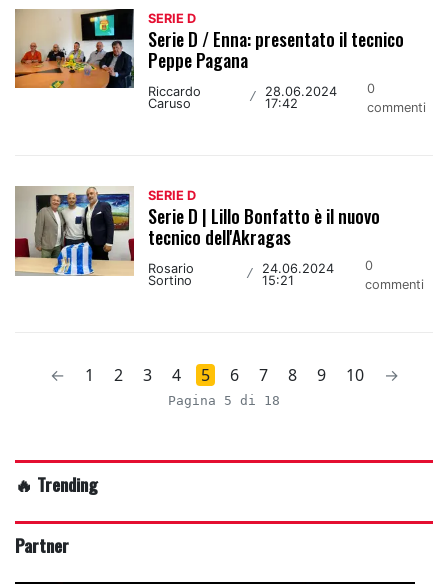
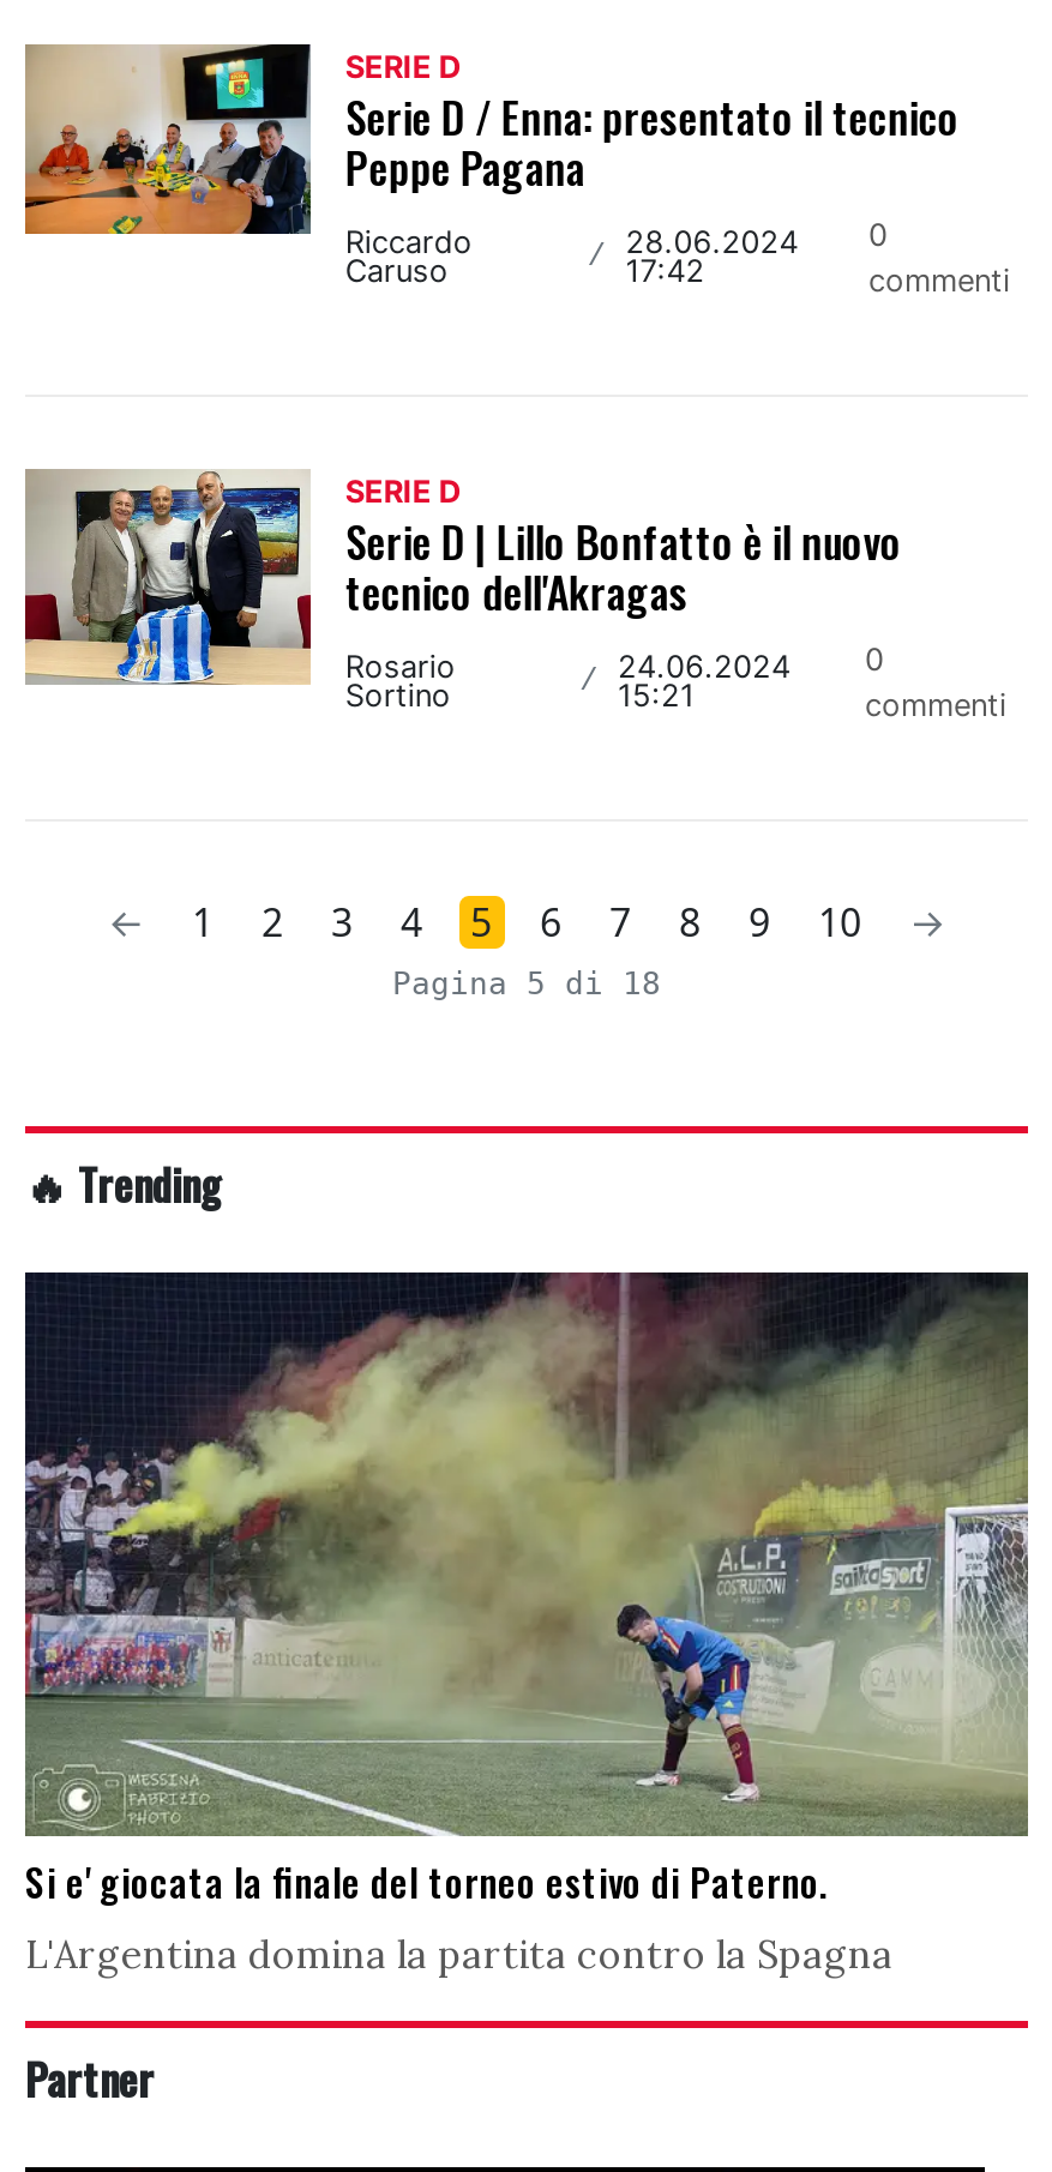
none -> [23,1270,1030,1979] [image] | Si e' giocata la finale del torneo estivo di Paterno. | L'Argentina domina la partita contro la Spagna

